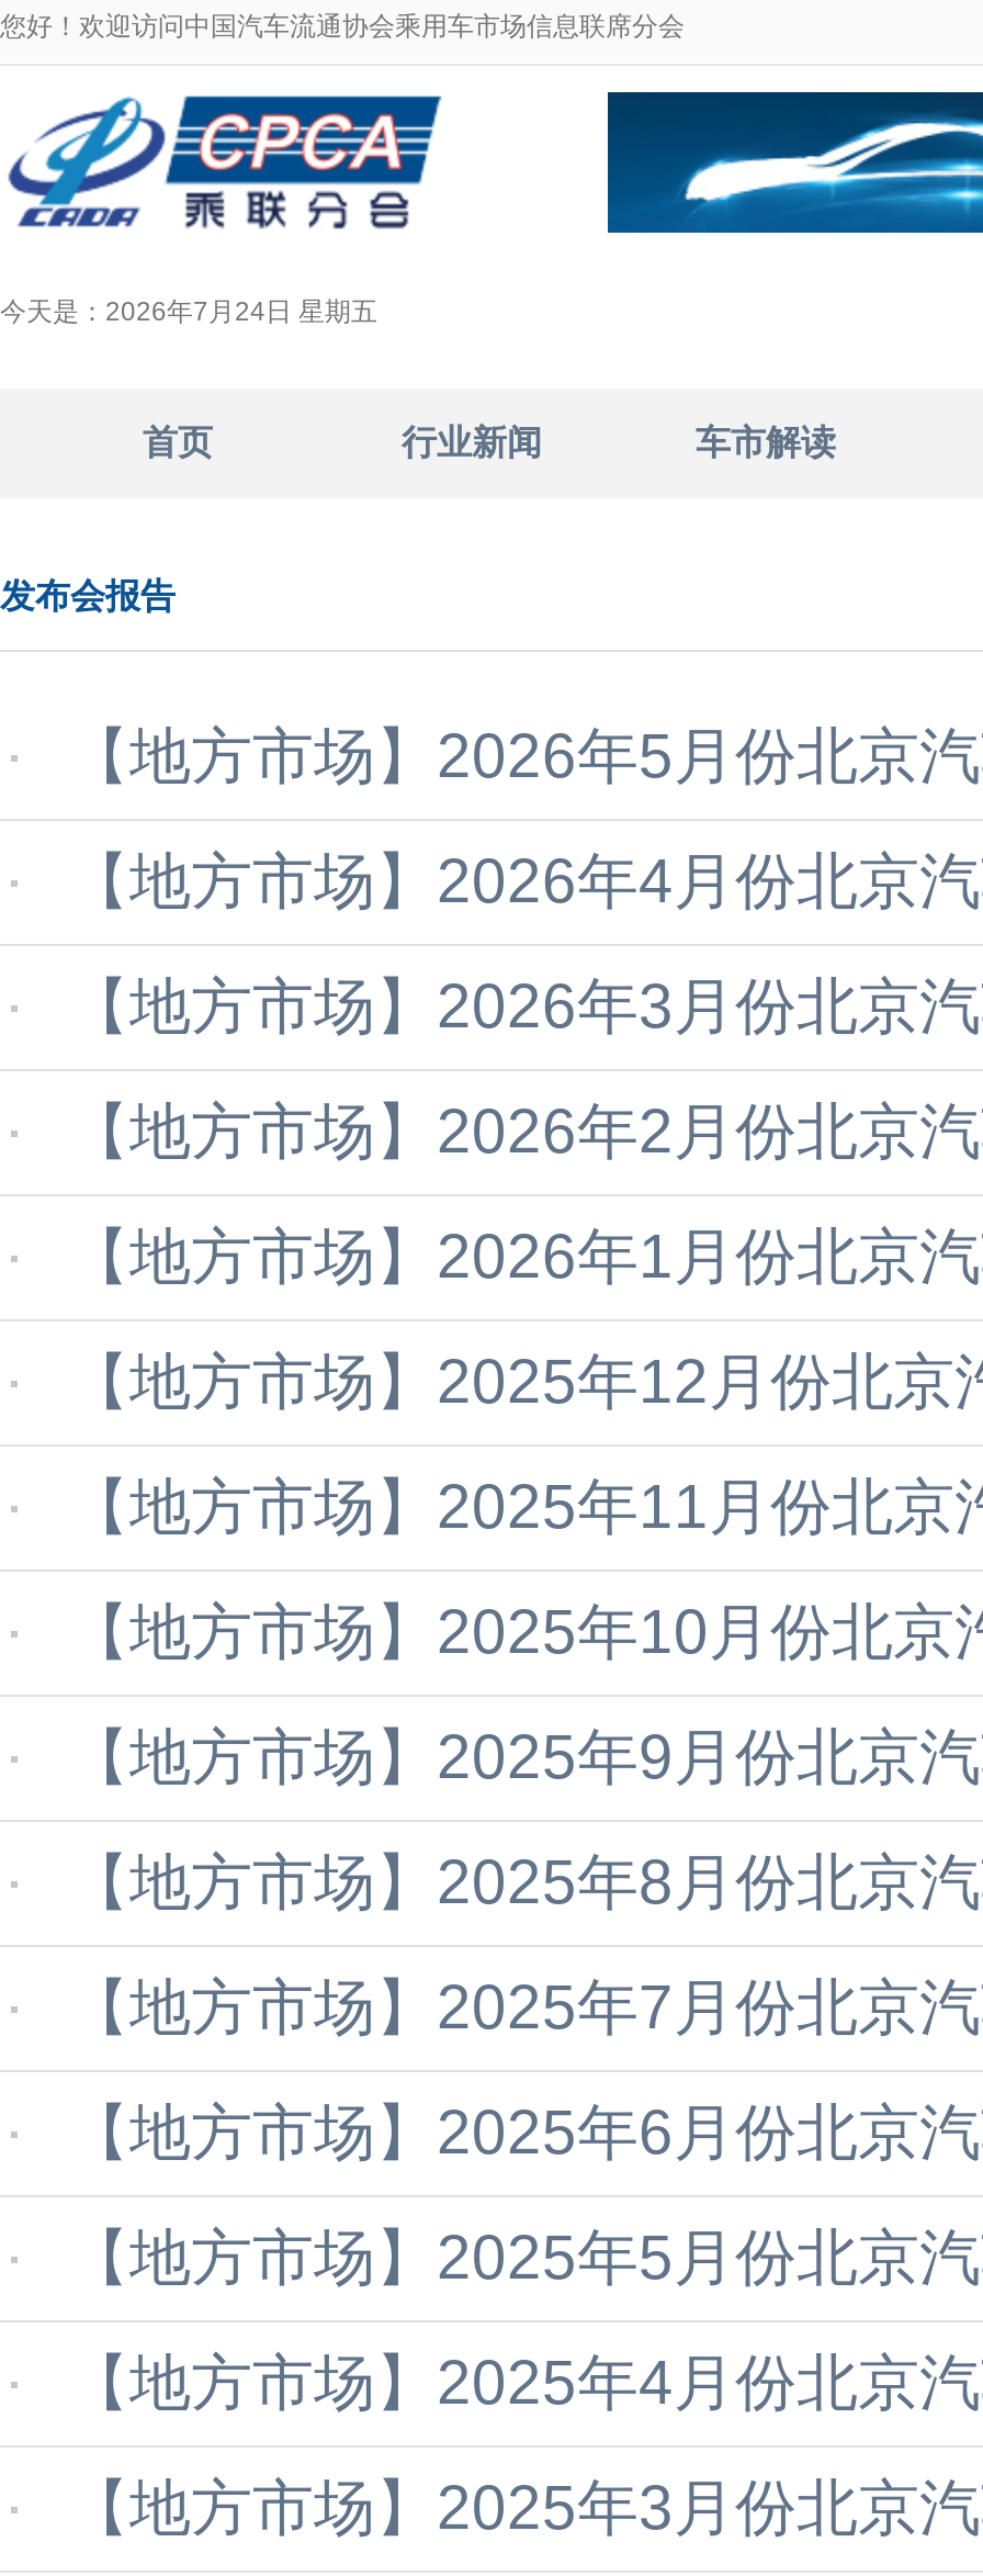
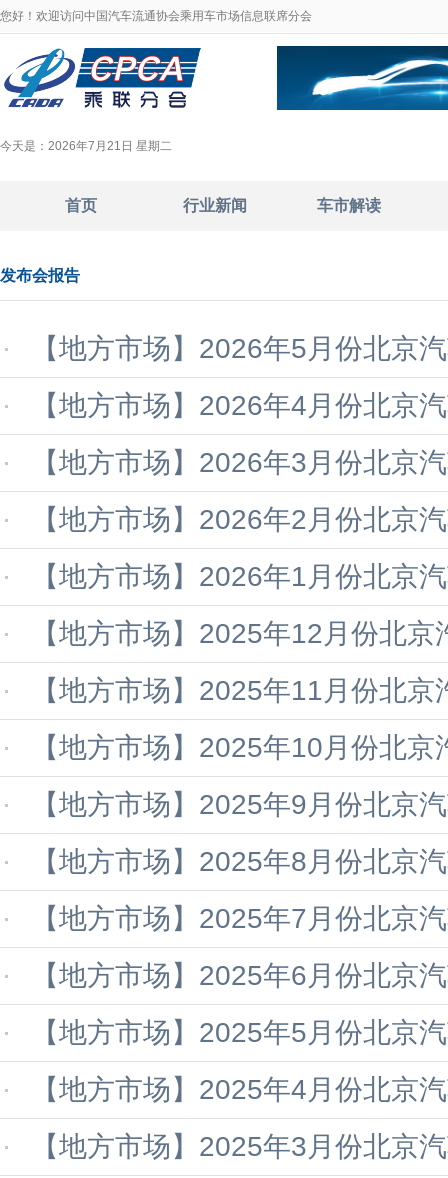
[0,296,377,327] 今天是：2026年7月24日 星期五 -> [0,139,172,153] 今天是：2026年7月21日 星期二

